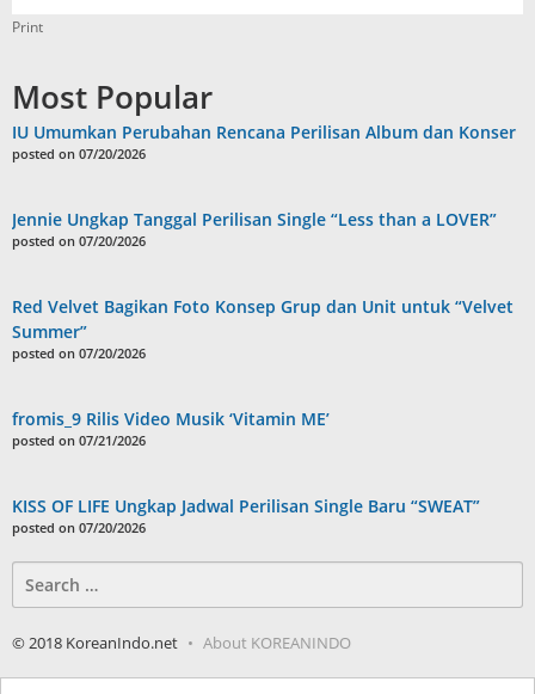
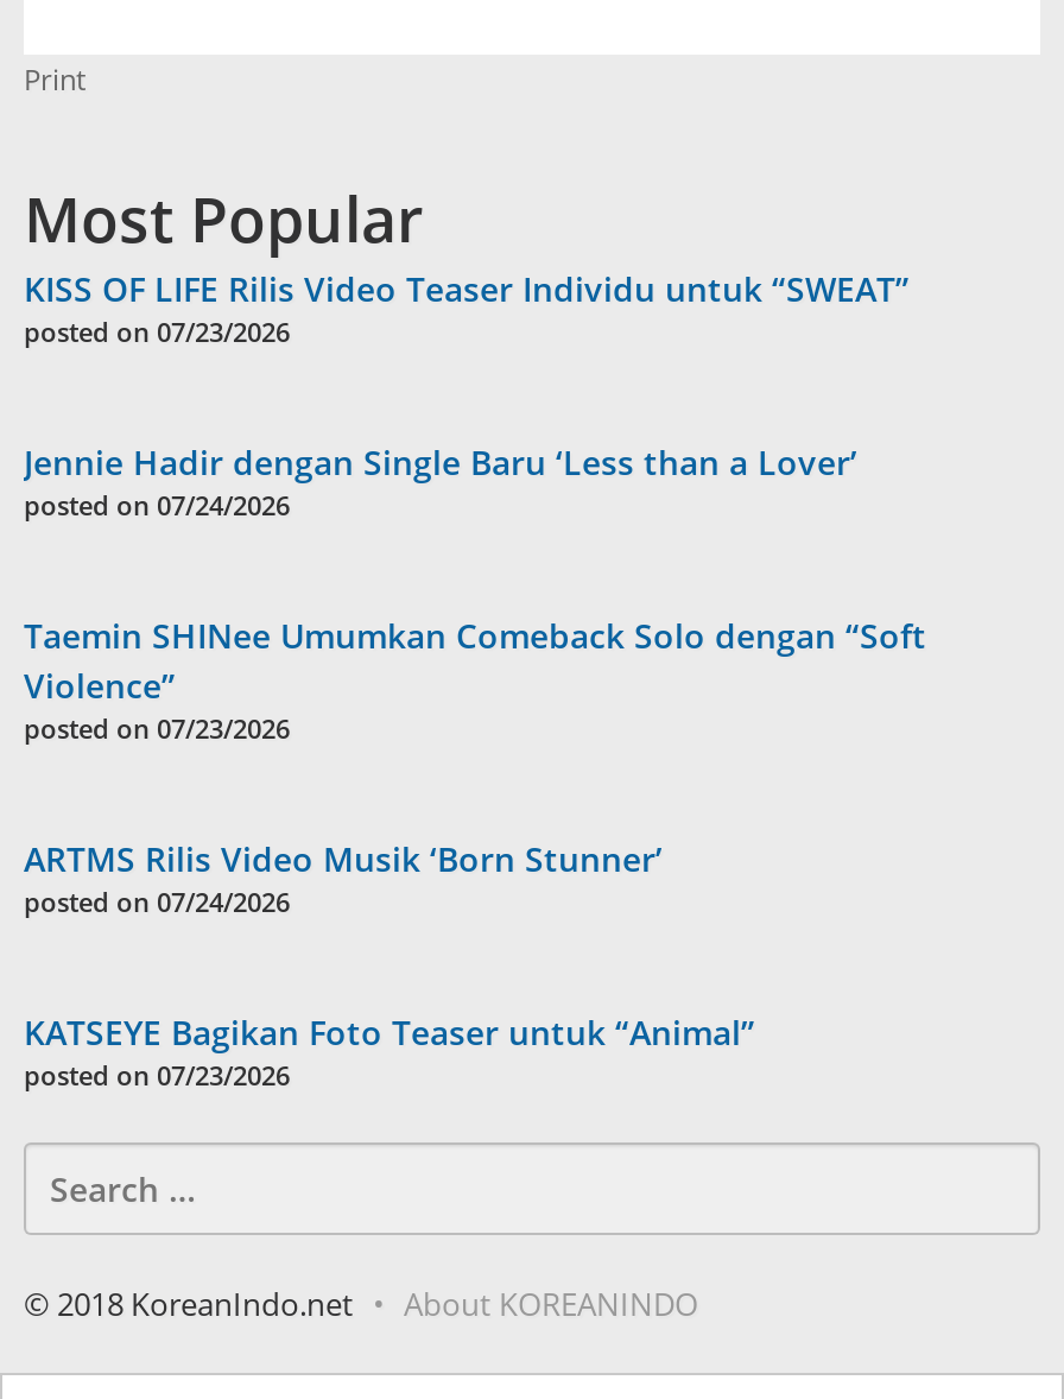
[12,120,516,162] IU Umumkan Perubahan Rencana Perilisan Album dan Konser | posted on 07/20/2026 -> [24,265,910,348] KISS OF LIFE Rilis Video Teaser Individu untuk “SWEAT” | posted on 07/23/2026
[12,207,497,249] Jennie Ungkap Tanggal Perilisan Single “Less than a LOVER” | posted on 07/20/2026 -> [24,438,857,522] Jennie Hadir dengan Single Baru ‘Less than a Lover’ | posted on 07/24/2026
[12,295,514,361] Red Velvet Bagikan Foto Konsep Grup dan Unit untuk “Velvet | Summer” | posted on 07/20/2026 -> [24,612,926,745] Taemin SHINee Umumkan Comeback Solo dengan “Soft | Violence” | posted on 07/23/2026
[12,407,330,449] fromis_9 Rilis Video Musik ‘Vitamin ME’ | posted on 07/21/2026 -> [24,835,663,918] ARTMS Rilis Video Musik ‘Born Stunner’ | posted on 07/24/2026
[12,494,480,536] KISS OF LIFE Ungkap Jadwal Perilisan Single Baru “SWEAT” | posted on 07/20/2026 -> [24,1009,755,1092] KATSEYE Bagikan Foto Teaser untuk “Animal” | posted on 07/23/2026

